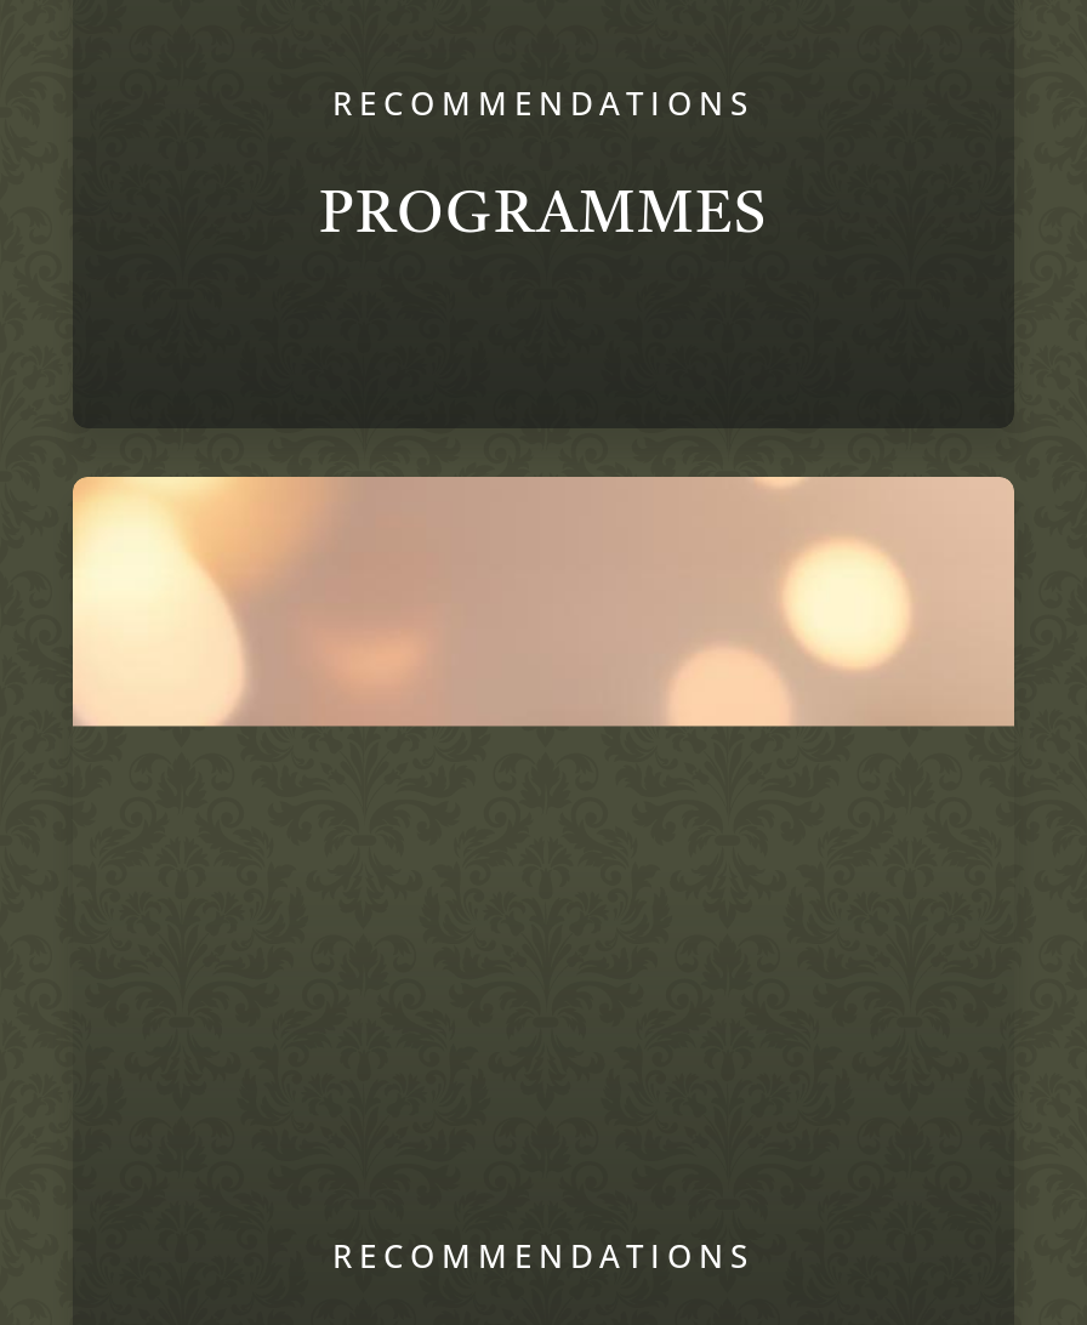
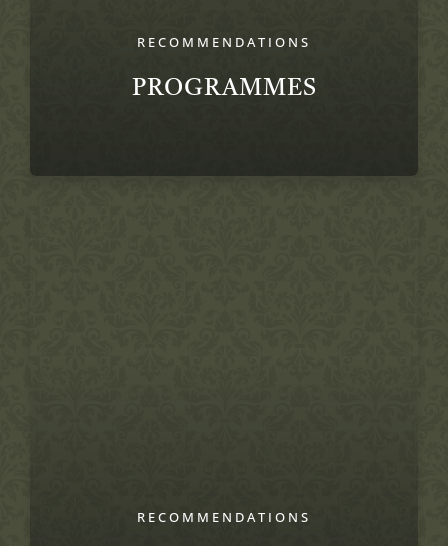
[70,473,1017,728] [image] -> none

